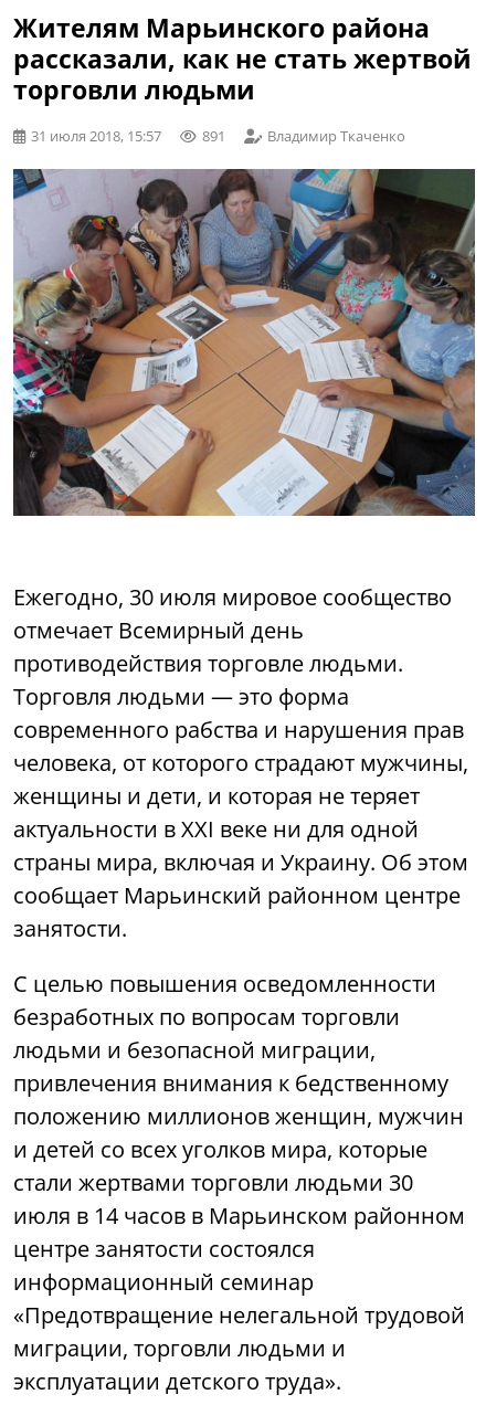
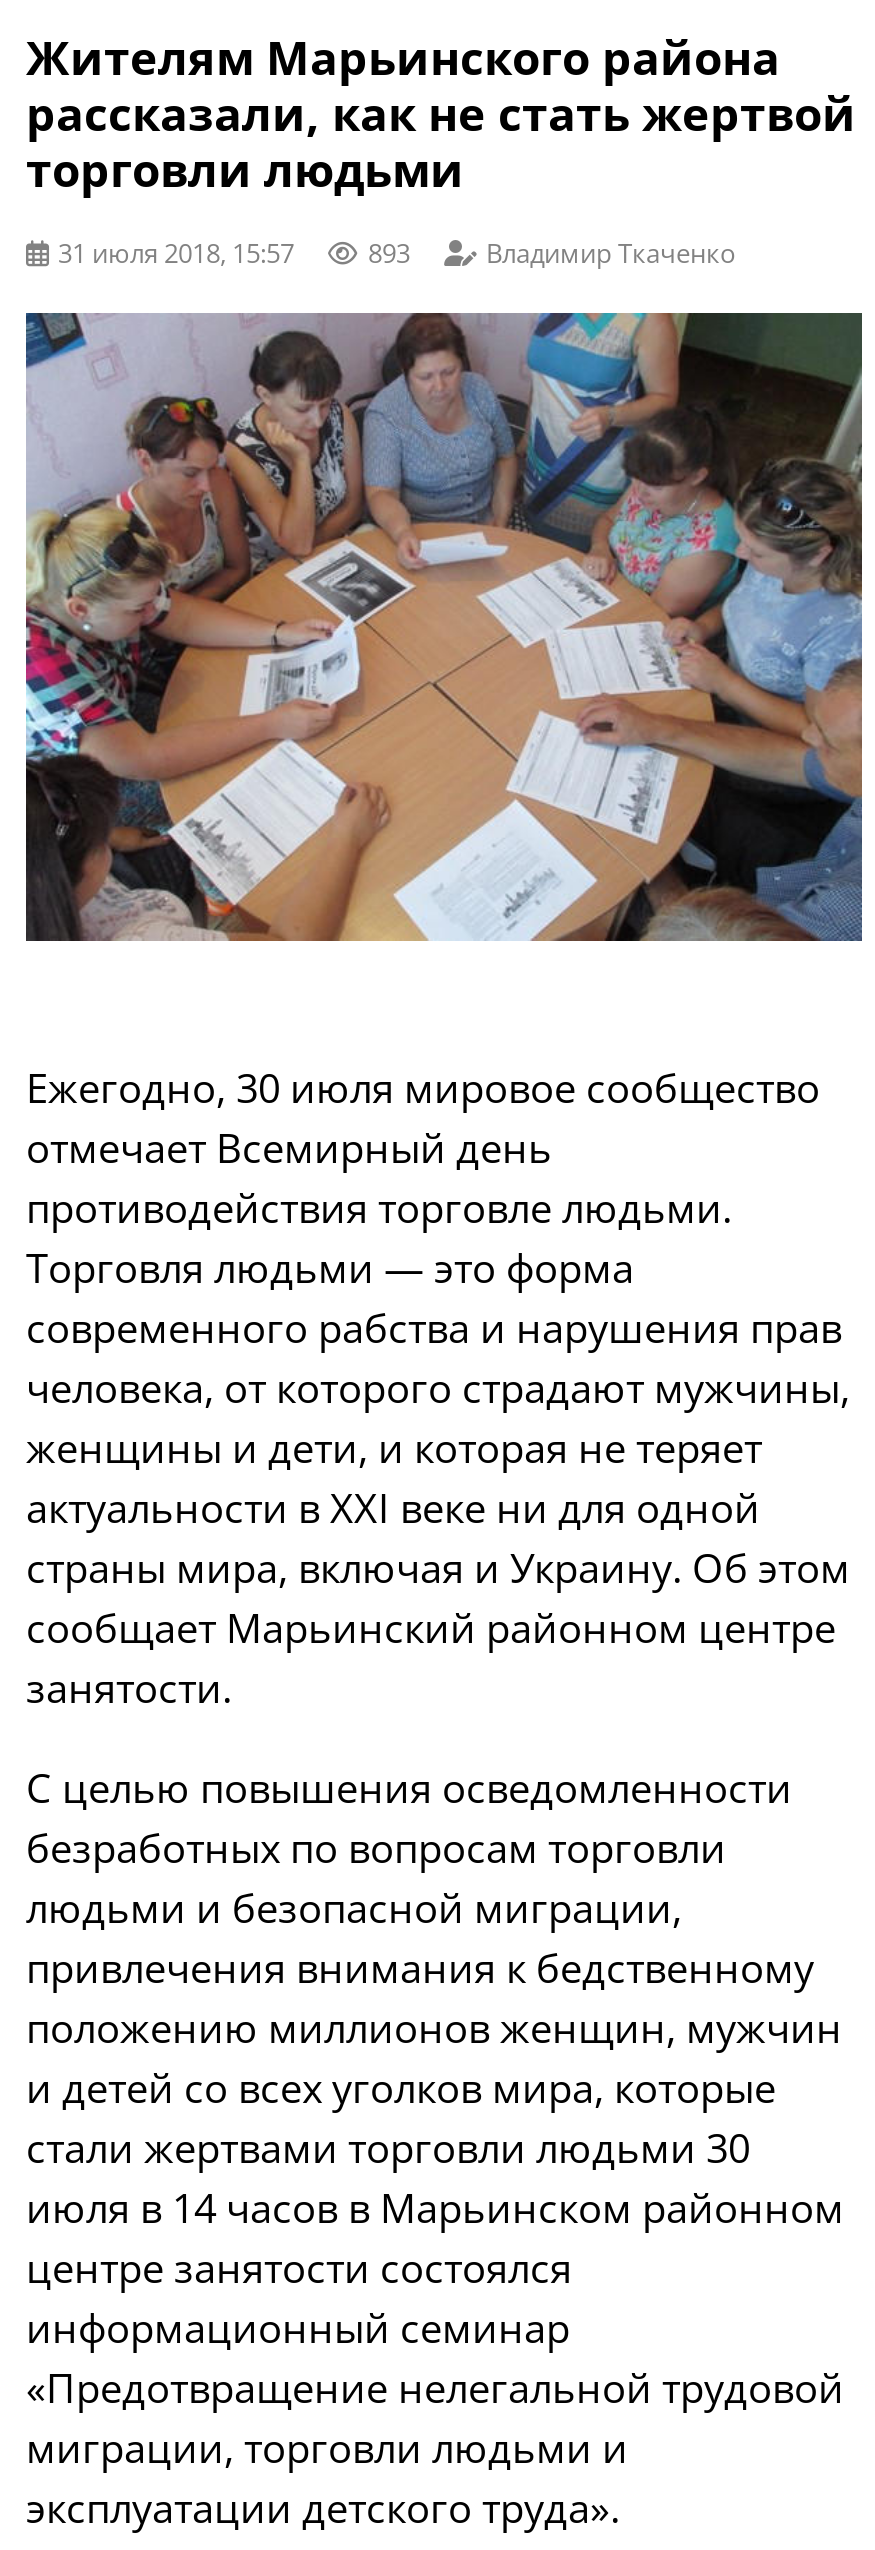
[202,126,225,146] 891 -> [368,235,410,271] 893

